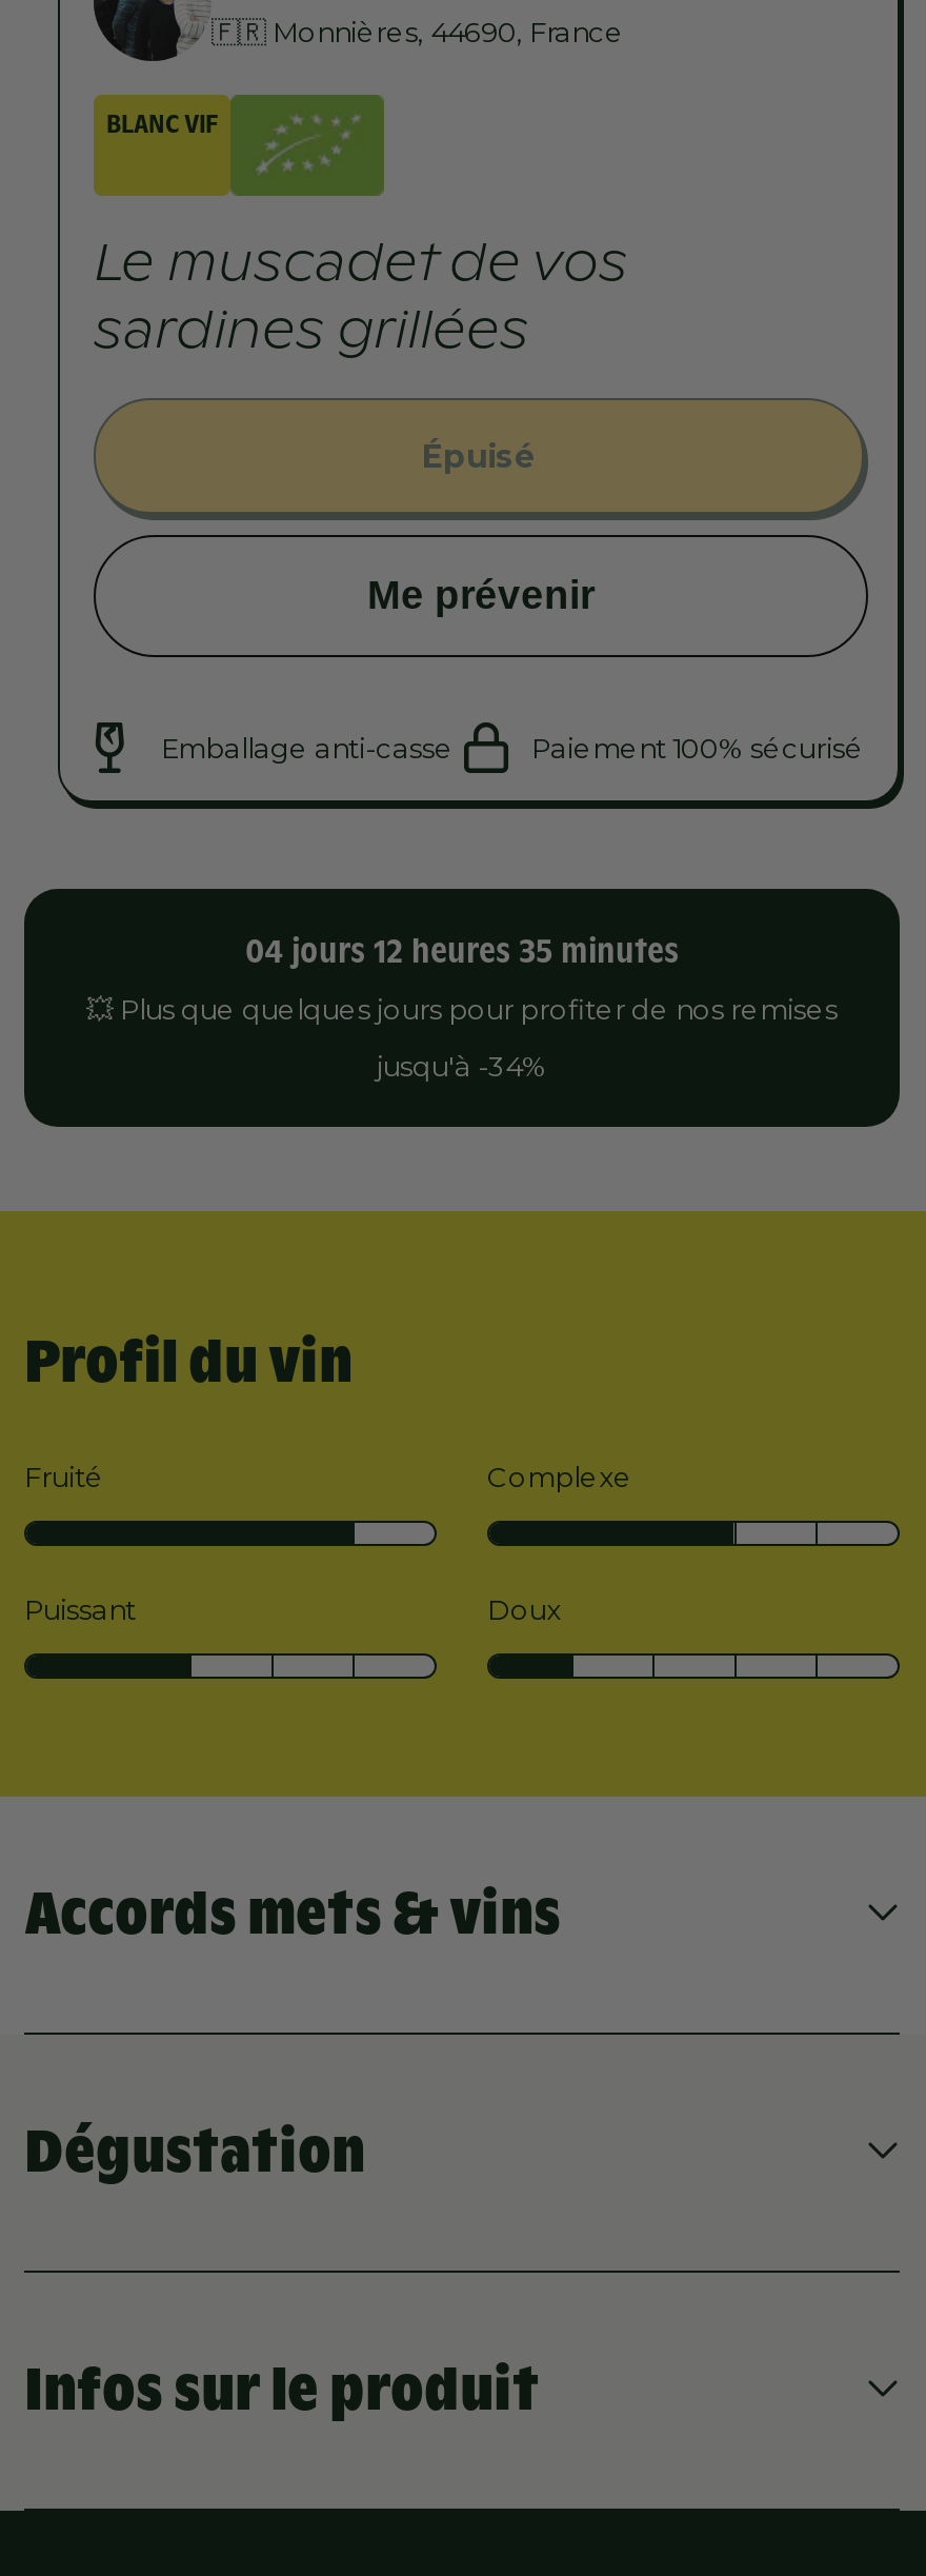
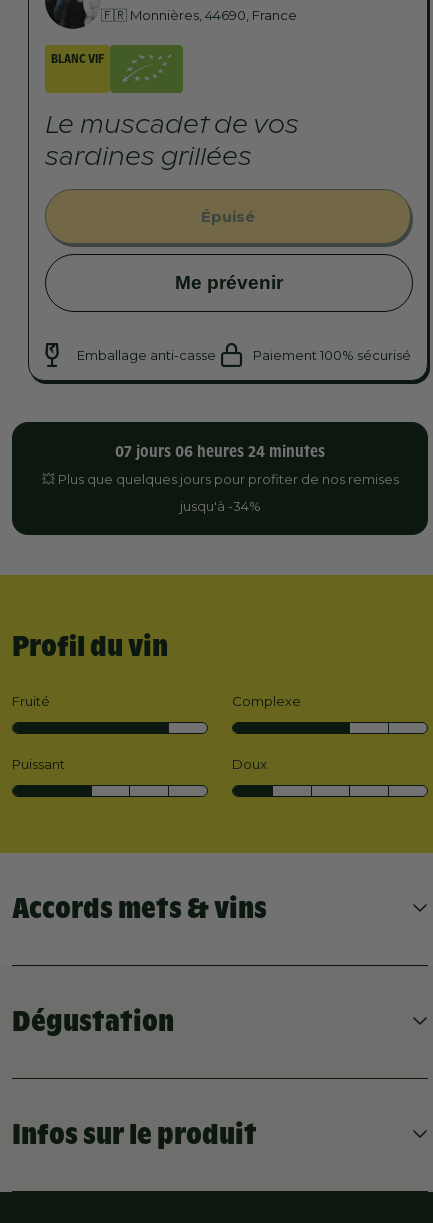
[245,929,679,971] 04 jours 12 heures 35 minutes -> [115,441,325,461] 07 jours 06 heures 24 minutes

